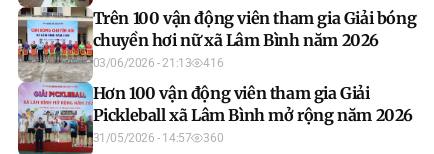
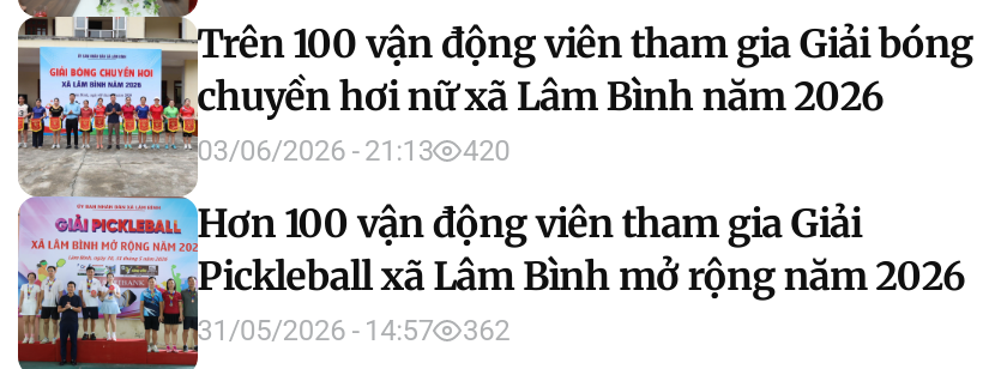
[93,56,223,70] 03/06/2026 - 21:13 416 -> [197,135,510,168] 03/06/2026 - 21:13 420
[203,131,223,145] 360 -> [463,314,510,348] 362

